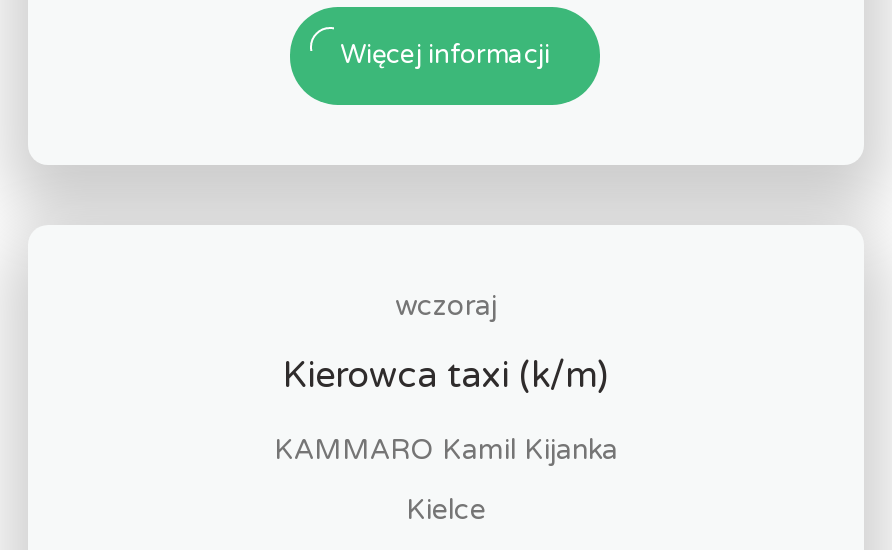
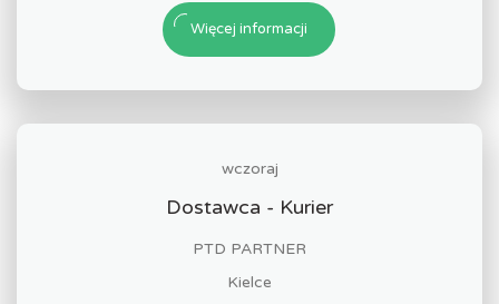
[283,353,609,397] Kierowca taxi (k/m) -> [166,195,333,219] Dostawca - Kurier
[274,433,618,467] KAMMARO Kamil Kijanka -> [193,239,306,258] PTD PARTNER

